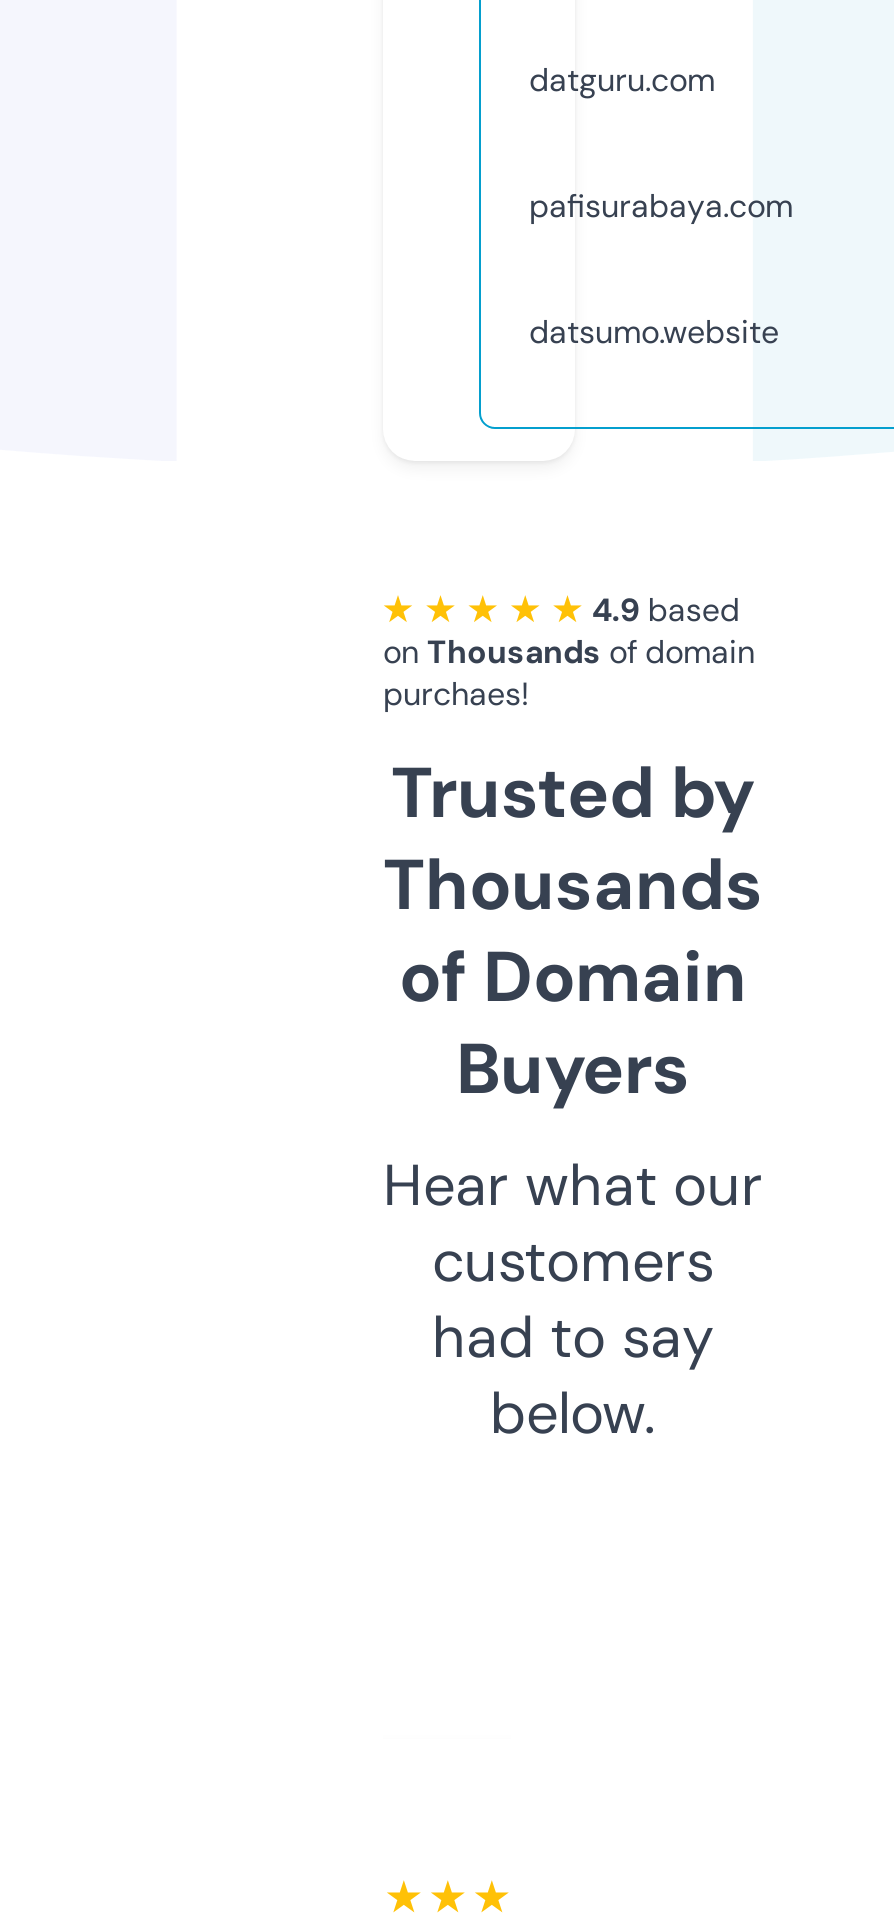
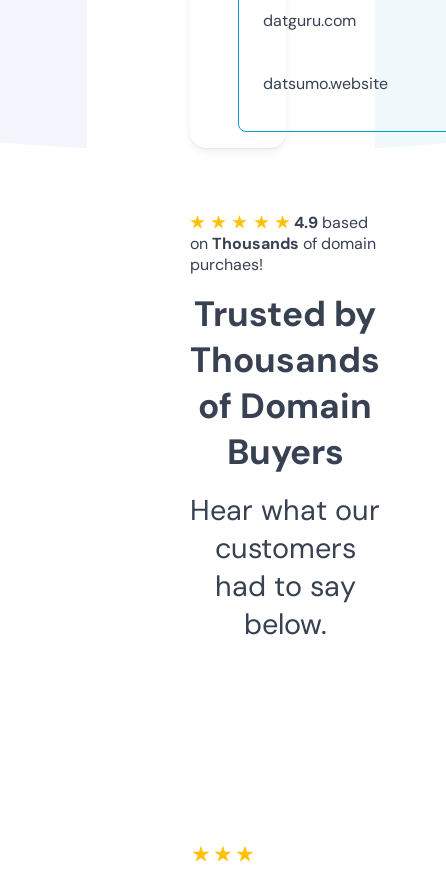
[529,185,793,227] pafisurabaya.com -> none

